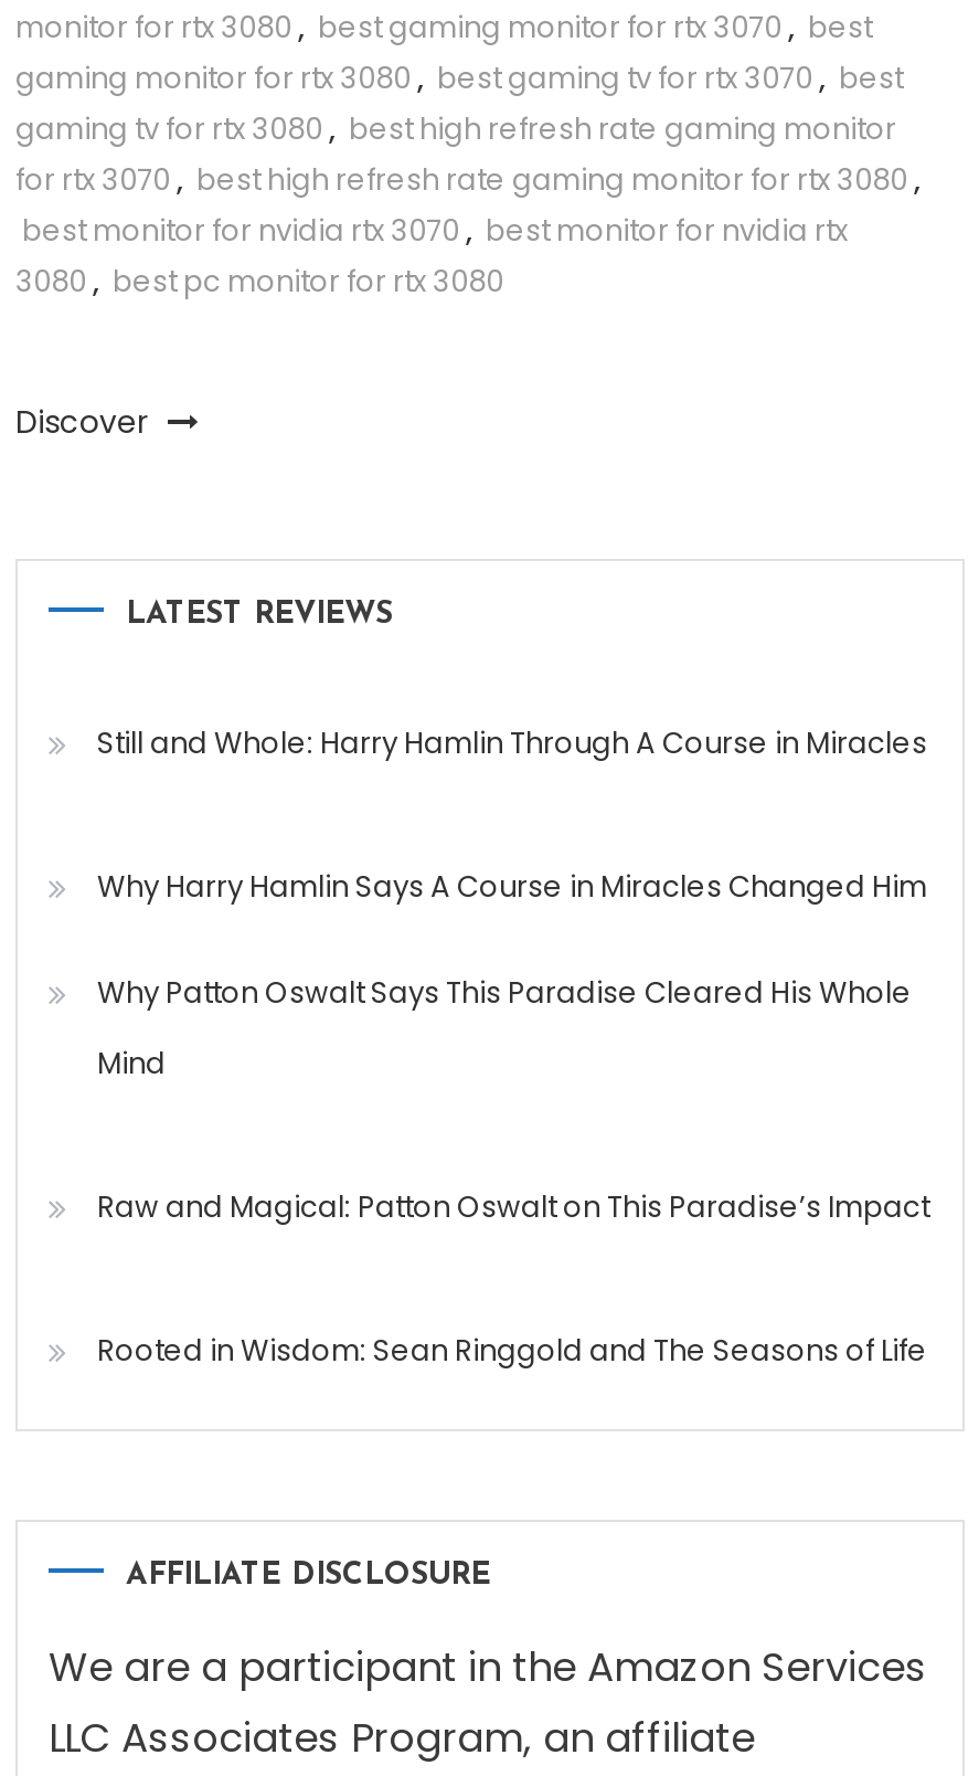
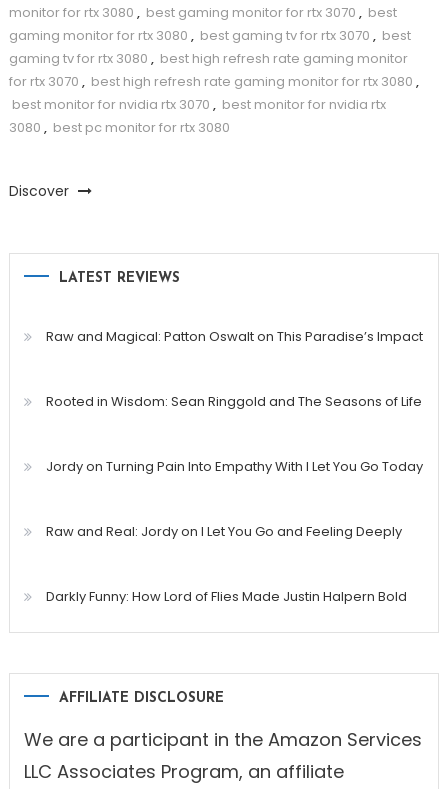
[97,723,927,1085] Still and Whole: Harry Hamlin Through A Course in Miracles | Why Harry Hamlin Says A Course in Miracles Changed Him | Why Patton Oswalt Says This Paradise Cleared His Whole | Mind -> none
moved [97,1186,929,1372] -> [46,327,423,411]: Raw and Magical: Patton Oswalt on This Paradise’s Impact | Rooted in Wisdom: Sean Ringgold and The Seasons of Life
none -> [46,457,423,606] Jordy on Turning Pain Into Empathy With I Let You Go Today | Raw and Real: Jordy on I Let You Go and Feeling Deeply | Darkly Funny: How Lord of Flies Made Justin Halpern Bold

